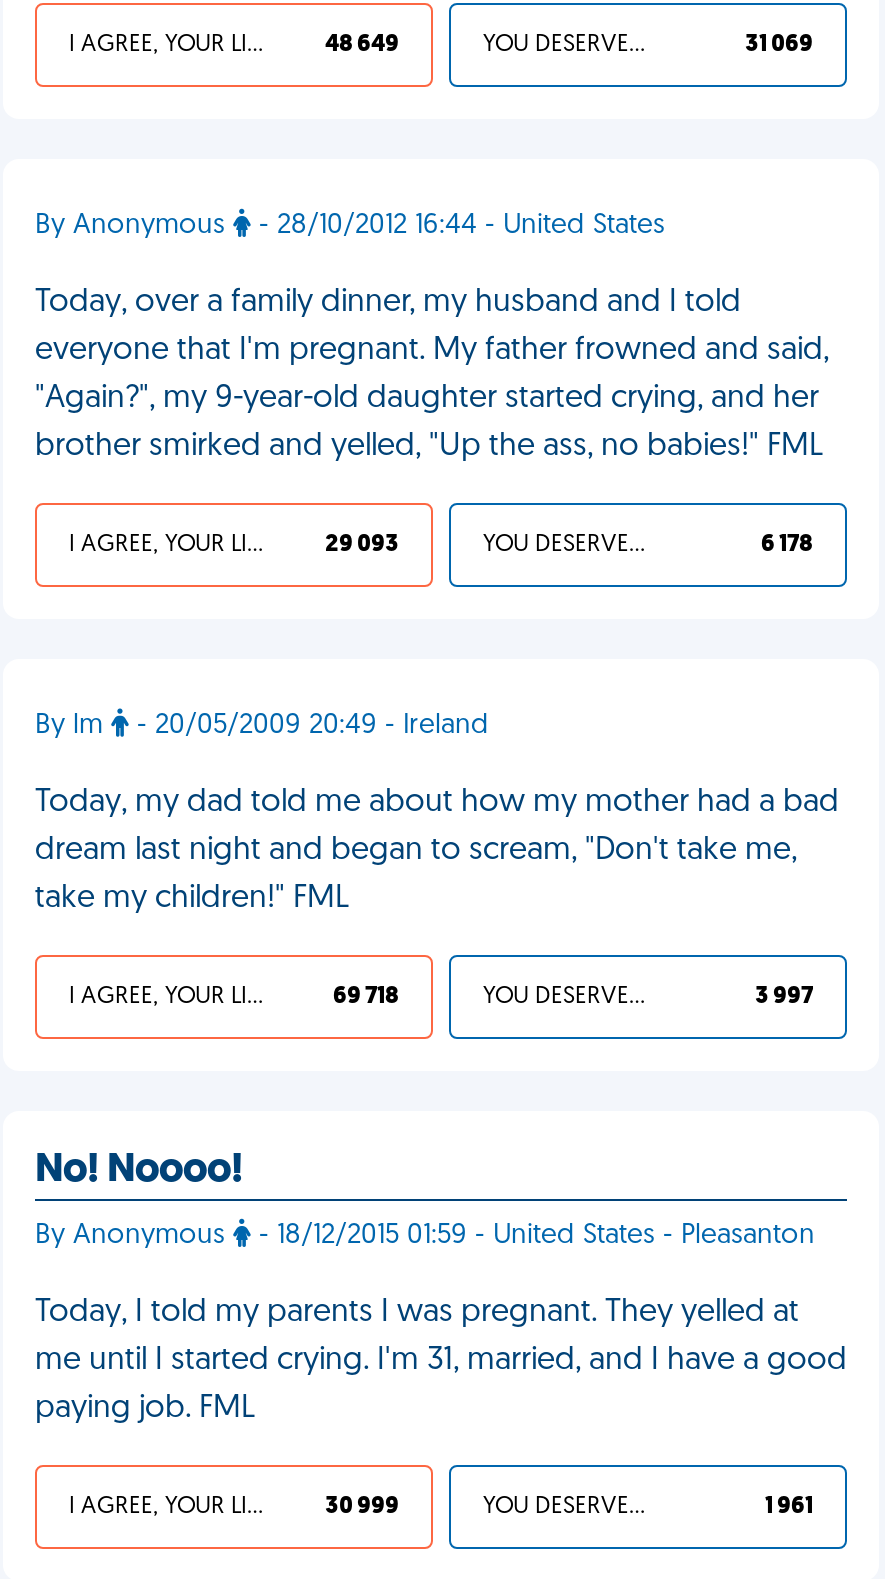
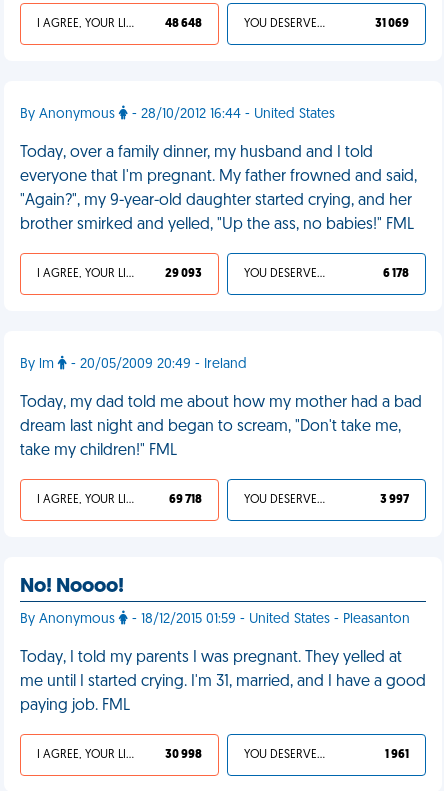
[325,33,399,57] 48 649 -> [165,18,202,30] 48 648
[325,1495,399,1519] 30 999 -> [165,749,202,761] 30 998

